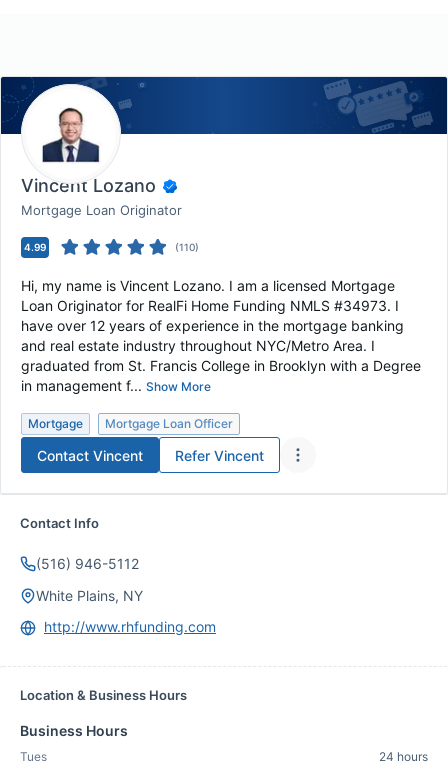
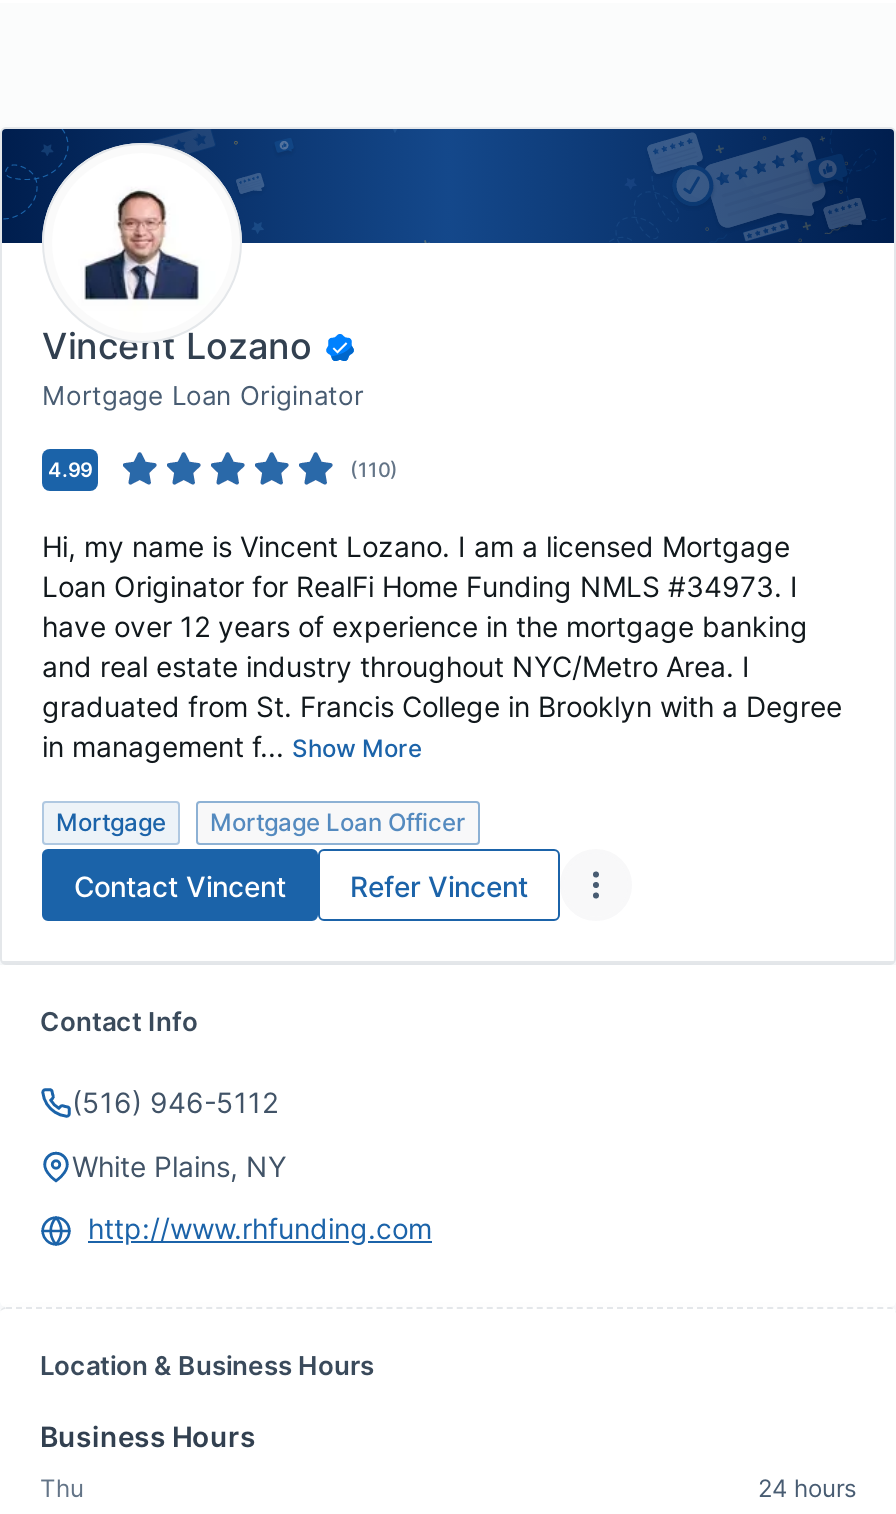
[20,749,47,764] Tues -> [40,1473,84,1503] Thu

